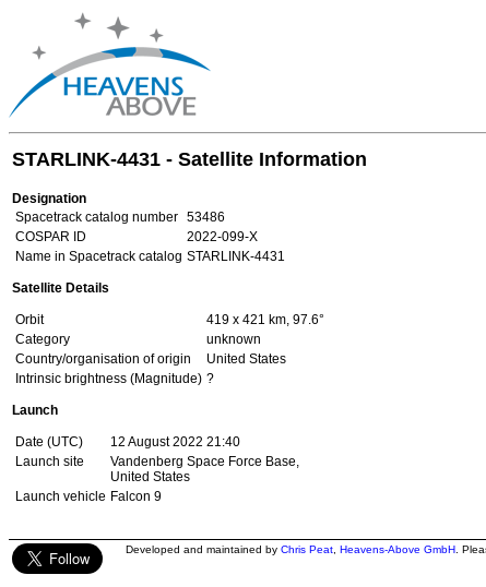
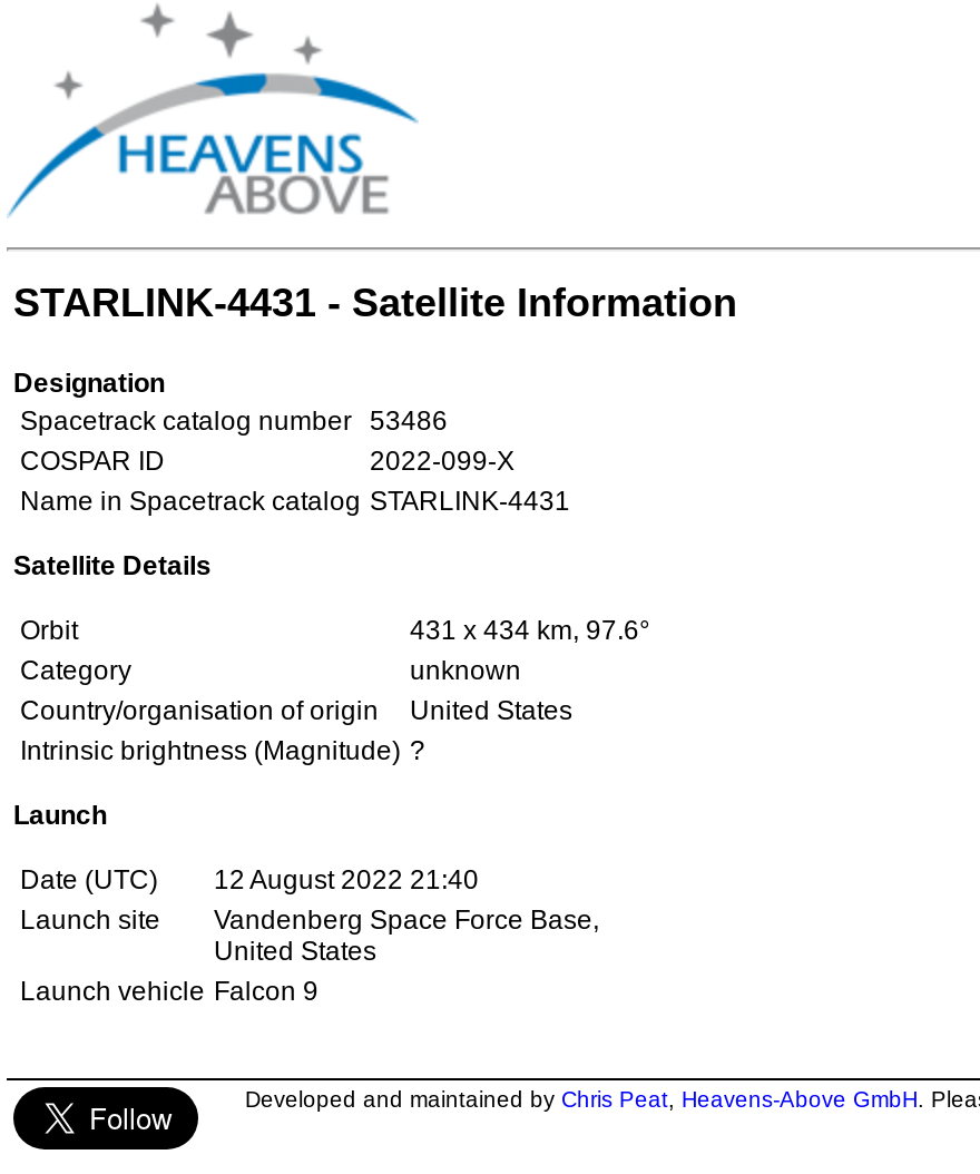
[206,312,324,327] 419 x 421 km, 97.6° -> [410,615,650,646] 431 x 434 km, 97.6°

